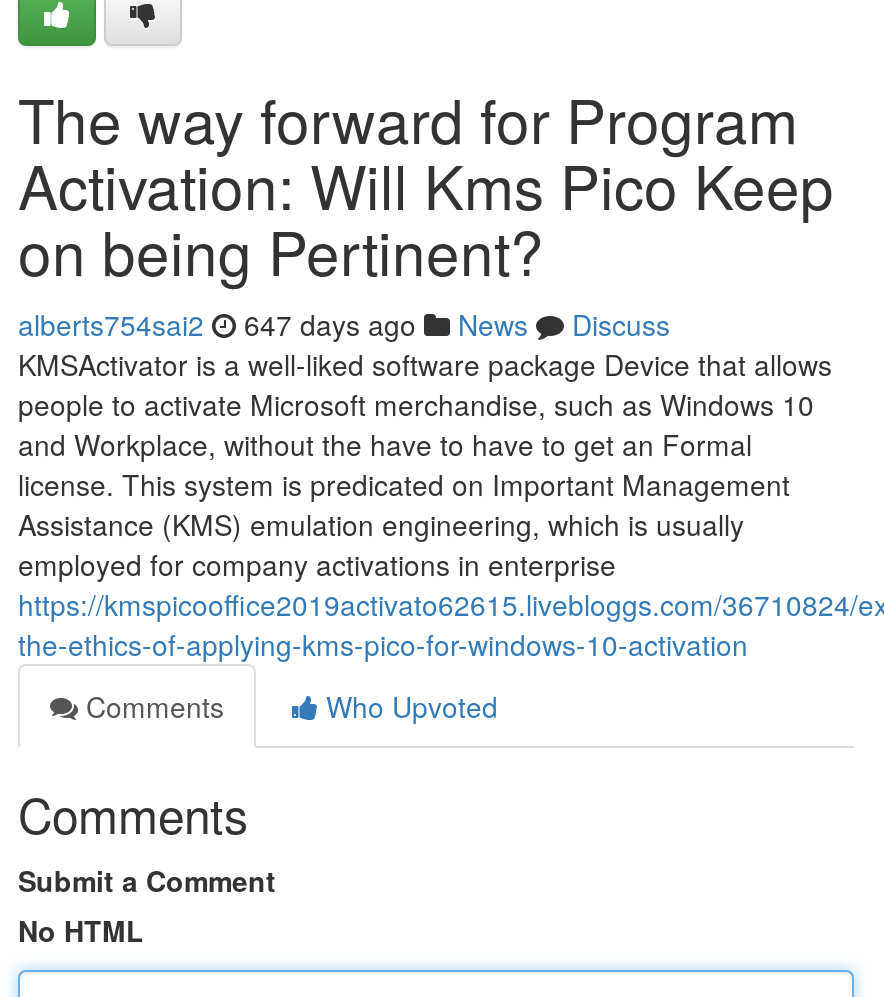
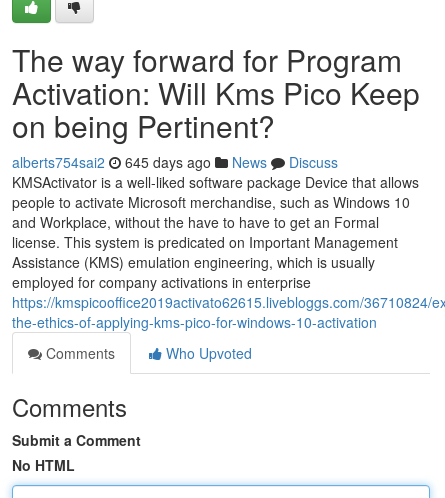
[18,304,670,344] alberts754sai2 647 days ago News Discuss -> [12,152,338,172] alberts754sai2 645 days ago News Discuss

